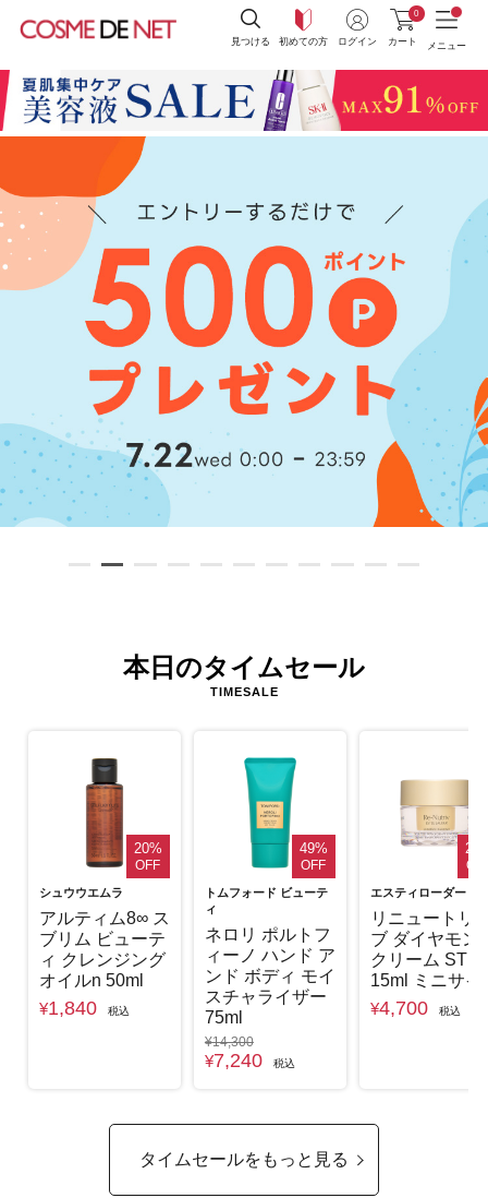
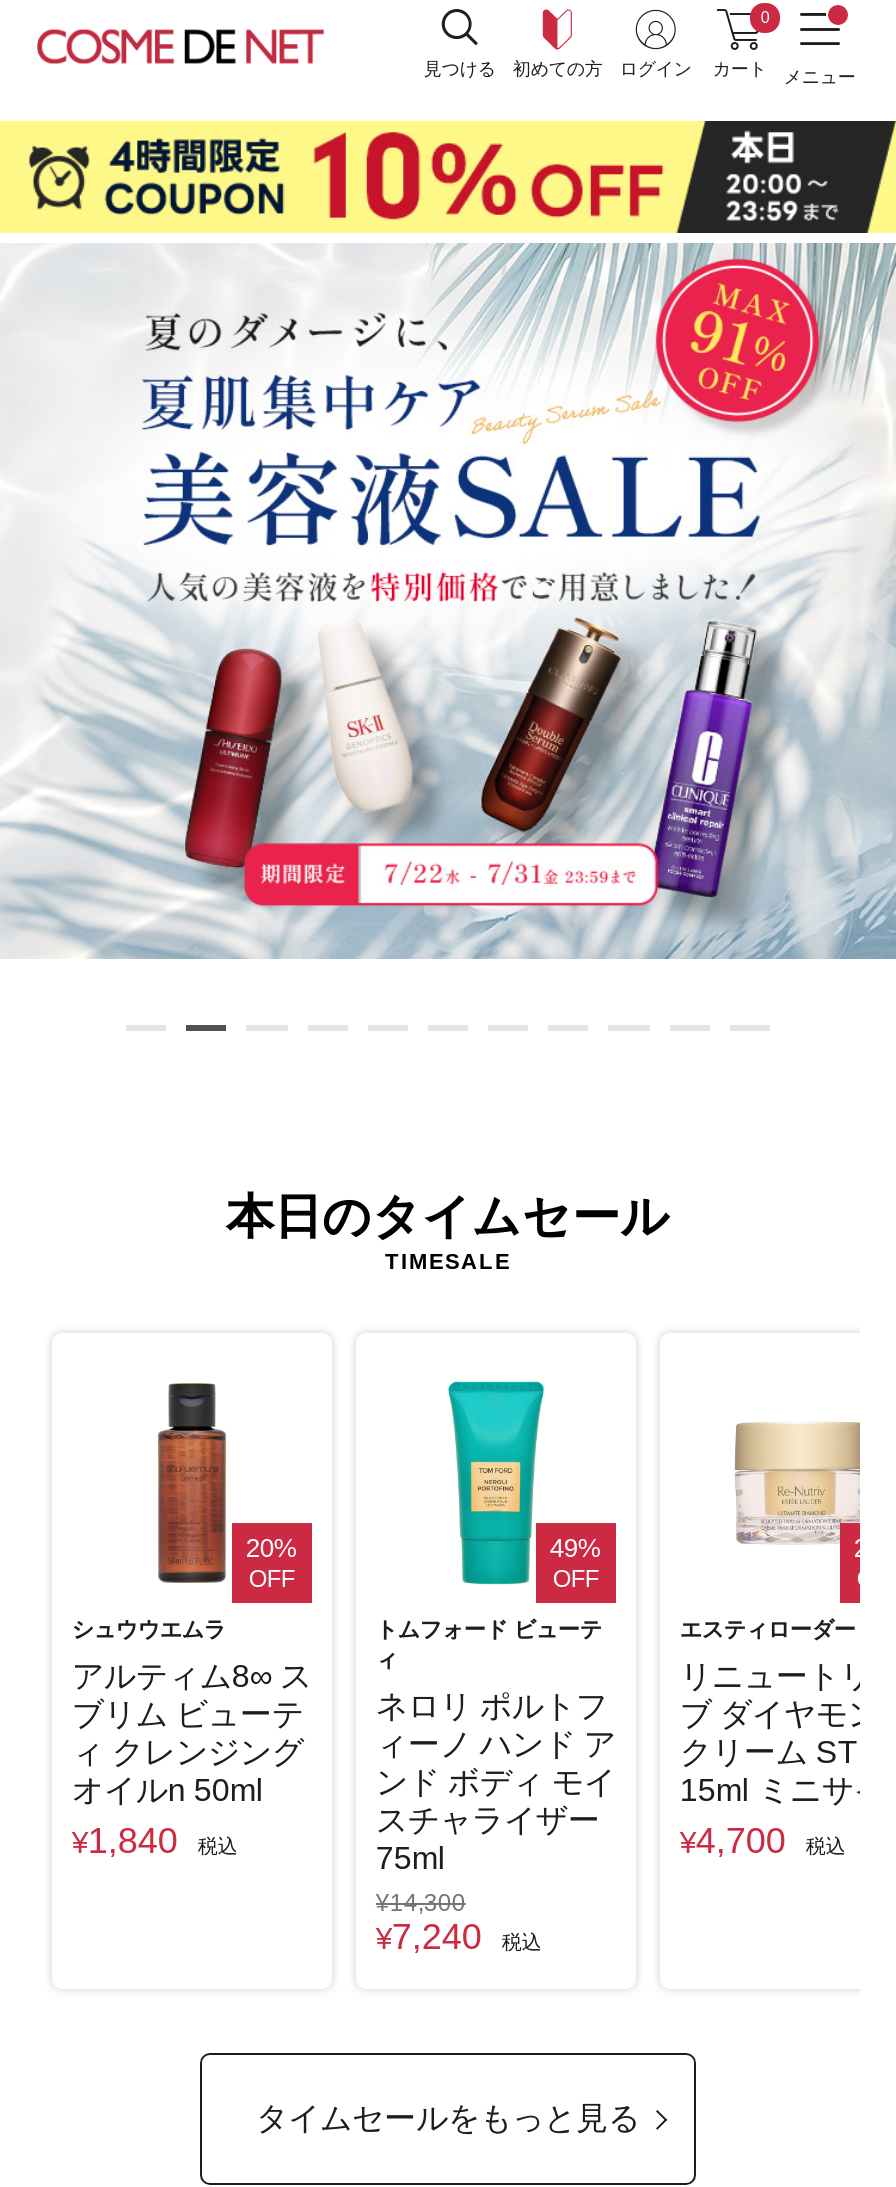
[3,69,485,528] [image] -> [6,119,890,961] [image]

